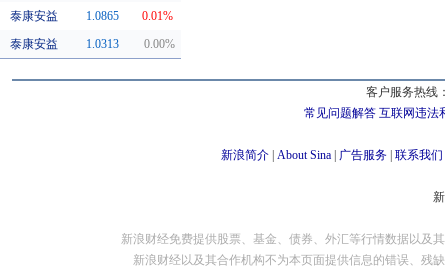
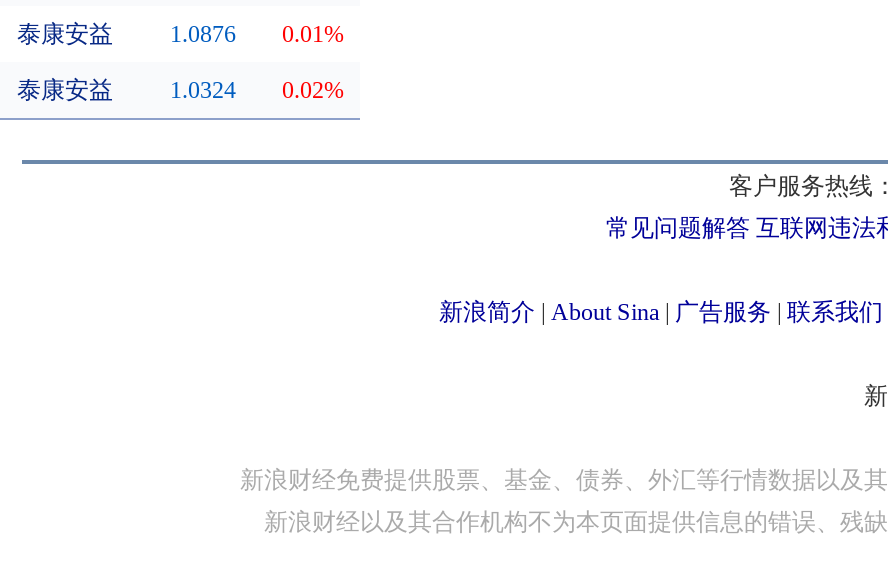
[86,9,173,23] 1.0865 0.01% -> [170,20,344,48] 1.0876 0.01%
[86,37,119,51] 1.0313 -> [170,76,236,104] 1.0324
[144,37,175,51] 0.00% -> [282,76,344,104] 0.02%

